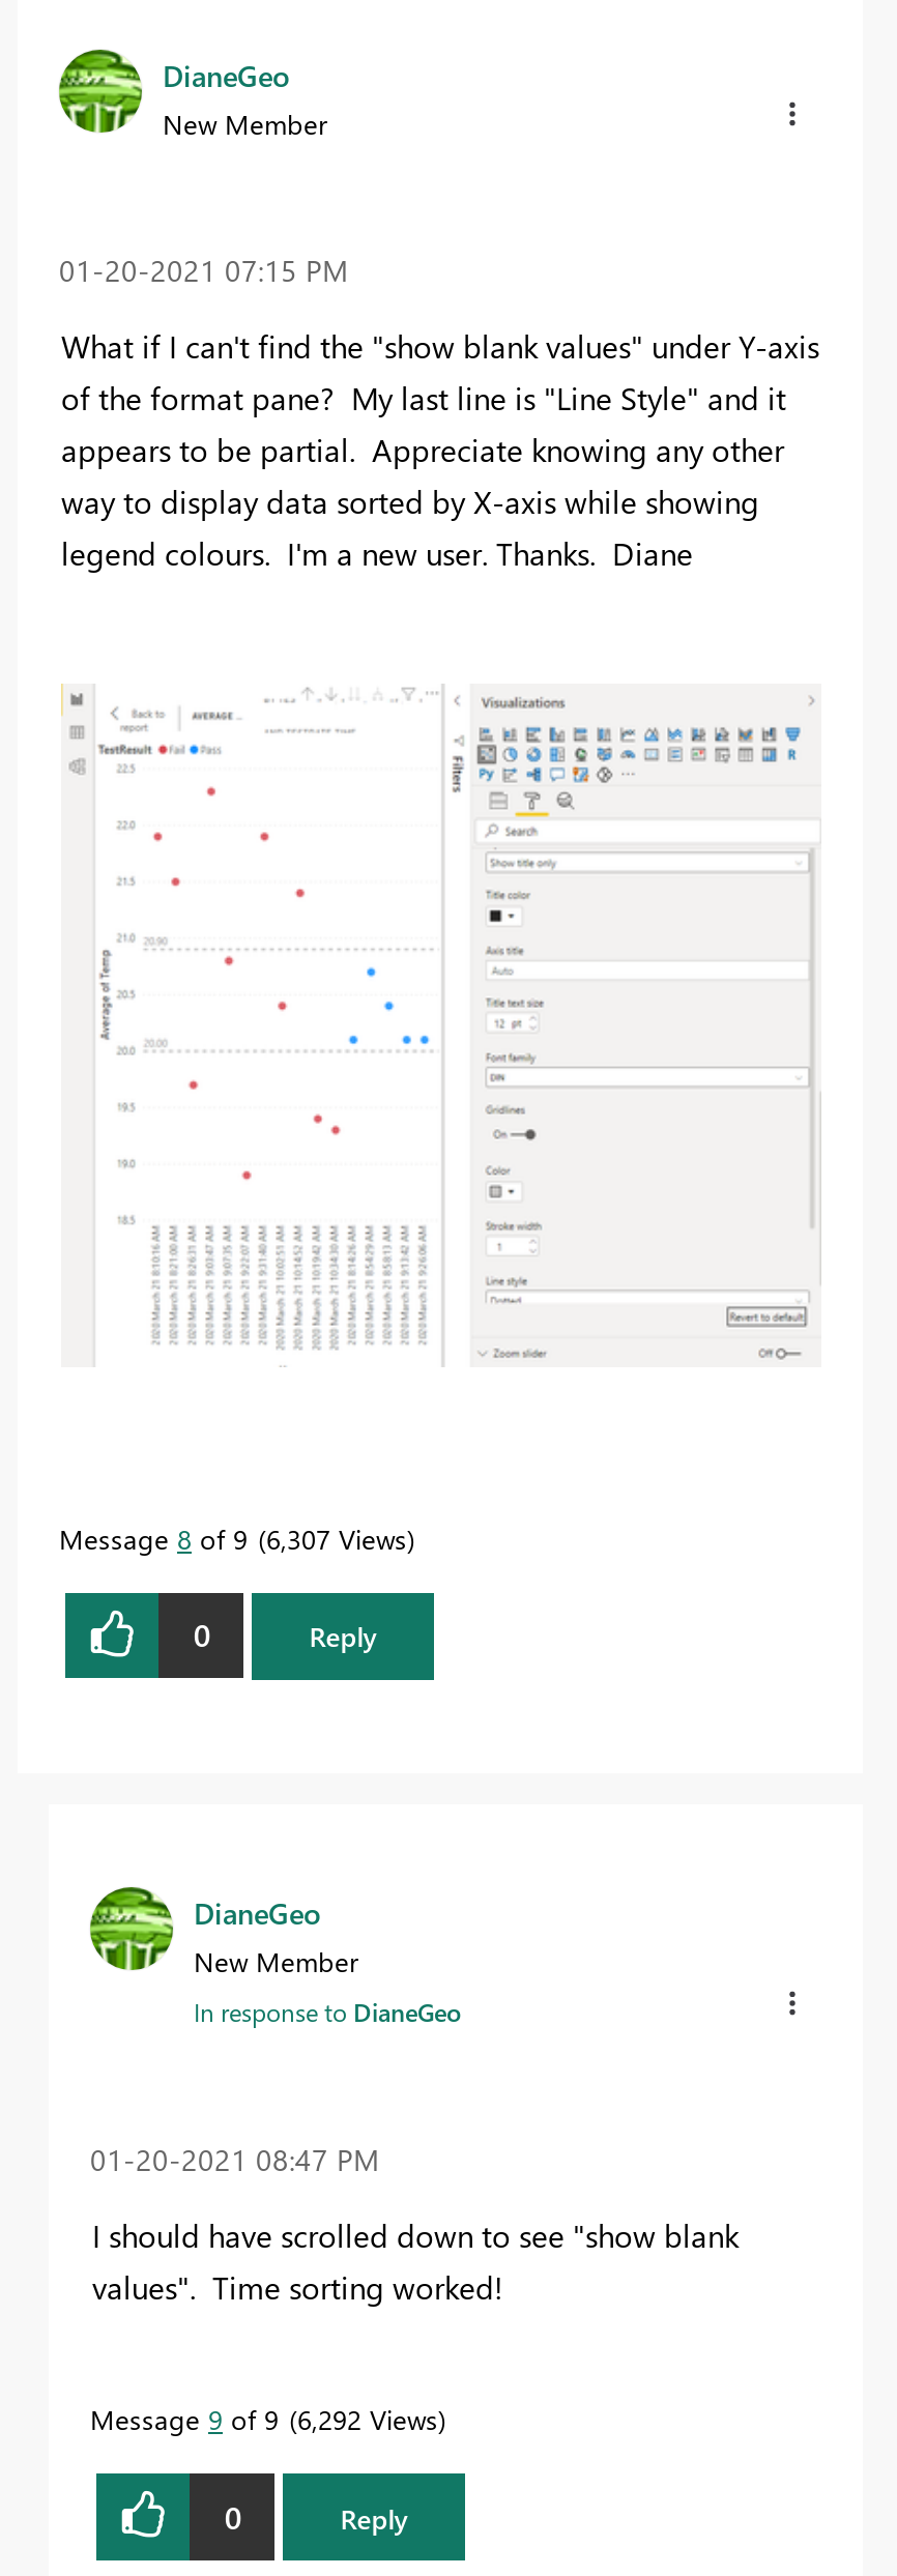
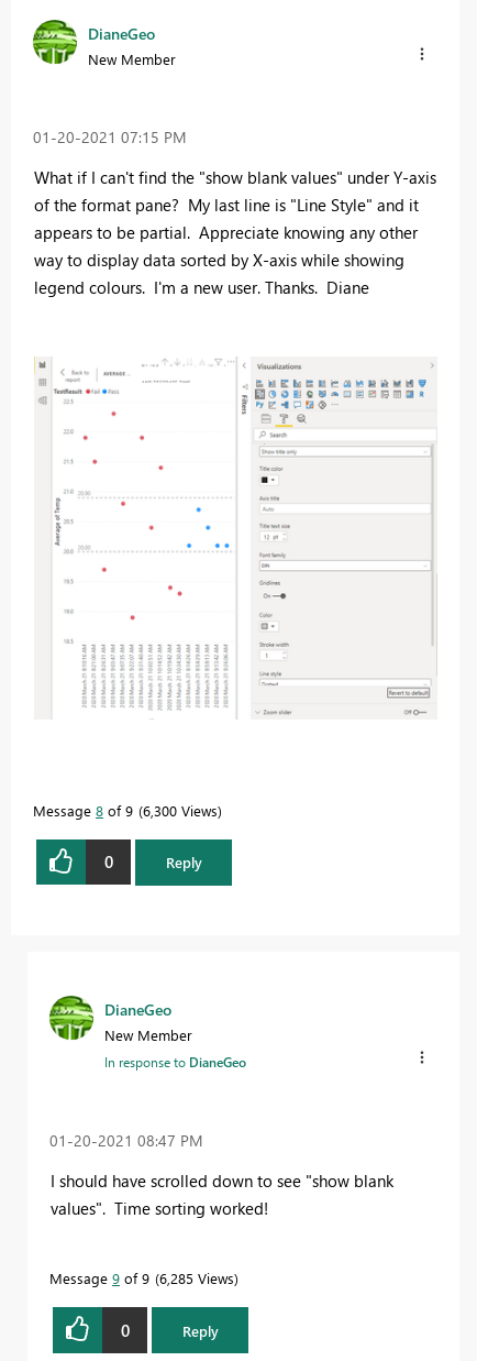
[59,1520,407,1556] Message 8 of 9 6,307 Views -> [33,801,218,820] Message 8 of 9 6,300 Views
[90,2402,438,2437] Message 9 of 9 6,292 Views -> [49,1269,234,1288] Message 9 of 9 6,285 Views

